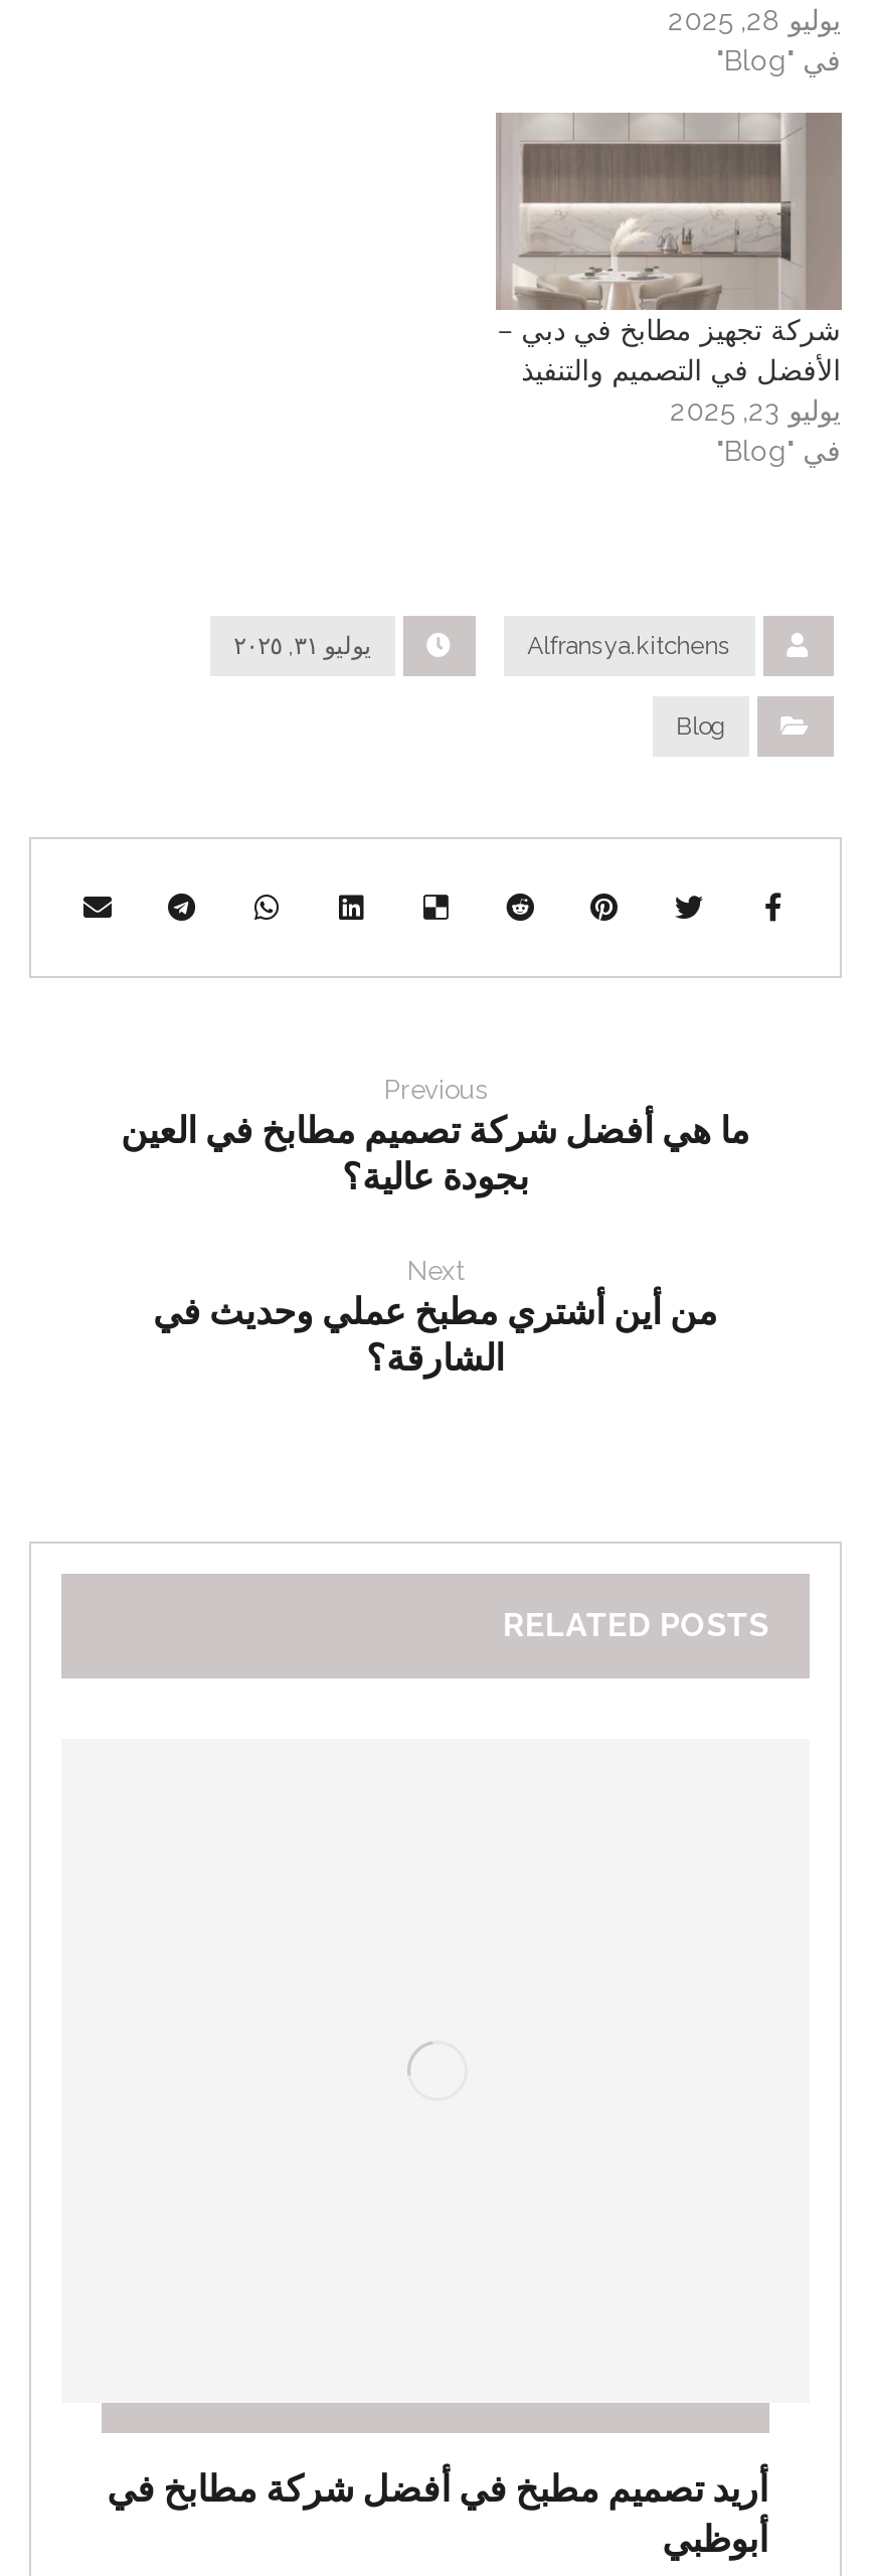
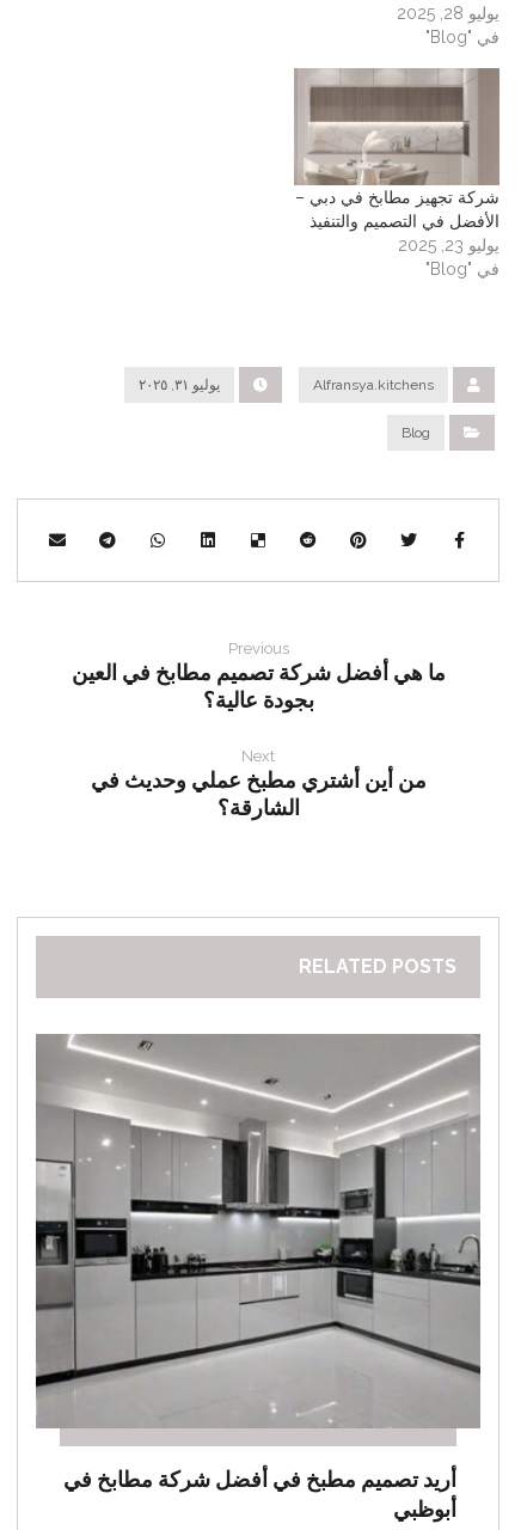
none -> [35,1034,482,1430] [image]

